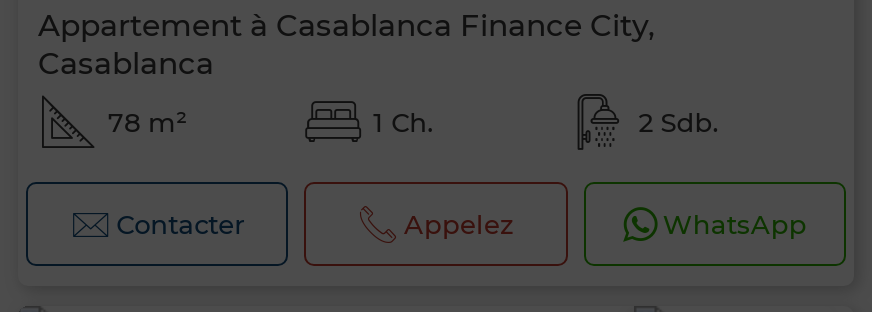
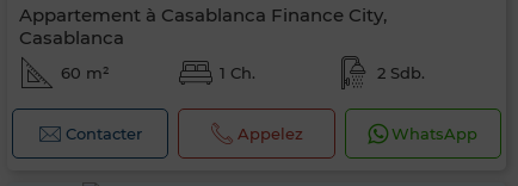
[108,106,188,138] 78 m² -> [61,63,110,82] 60 m²

